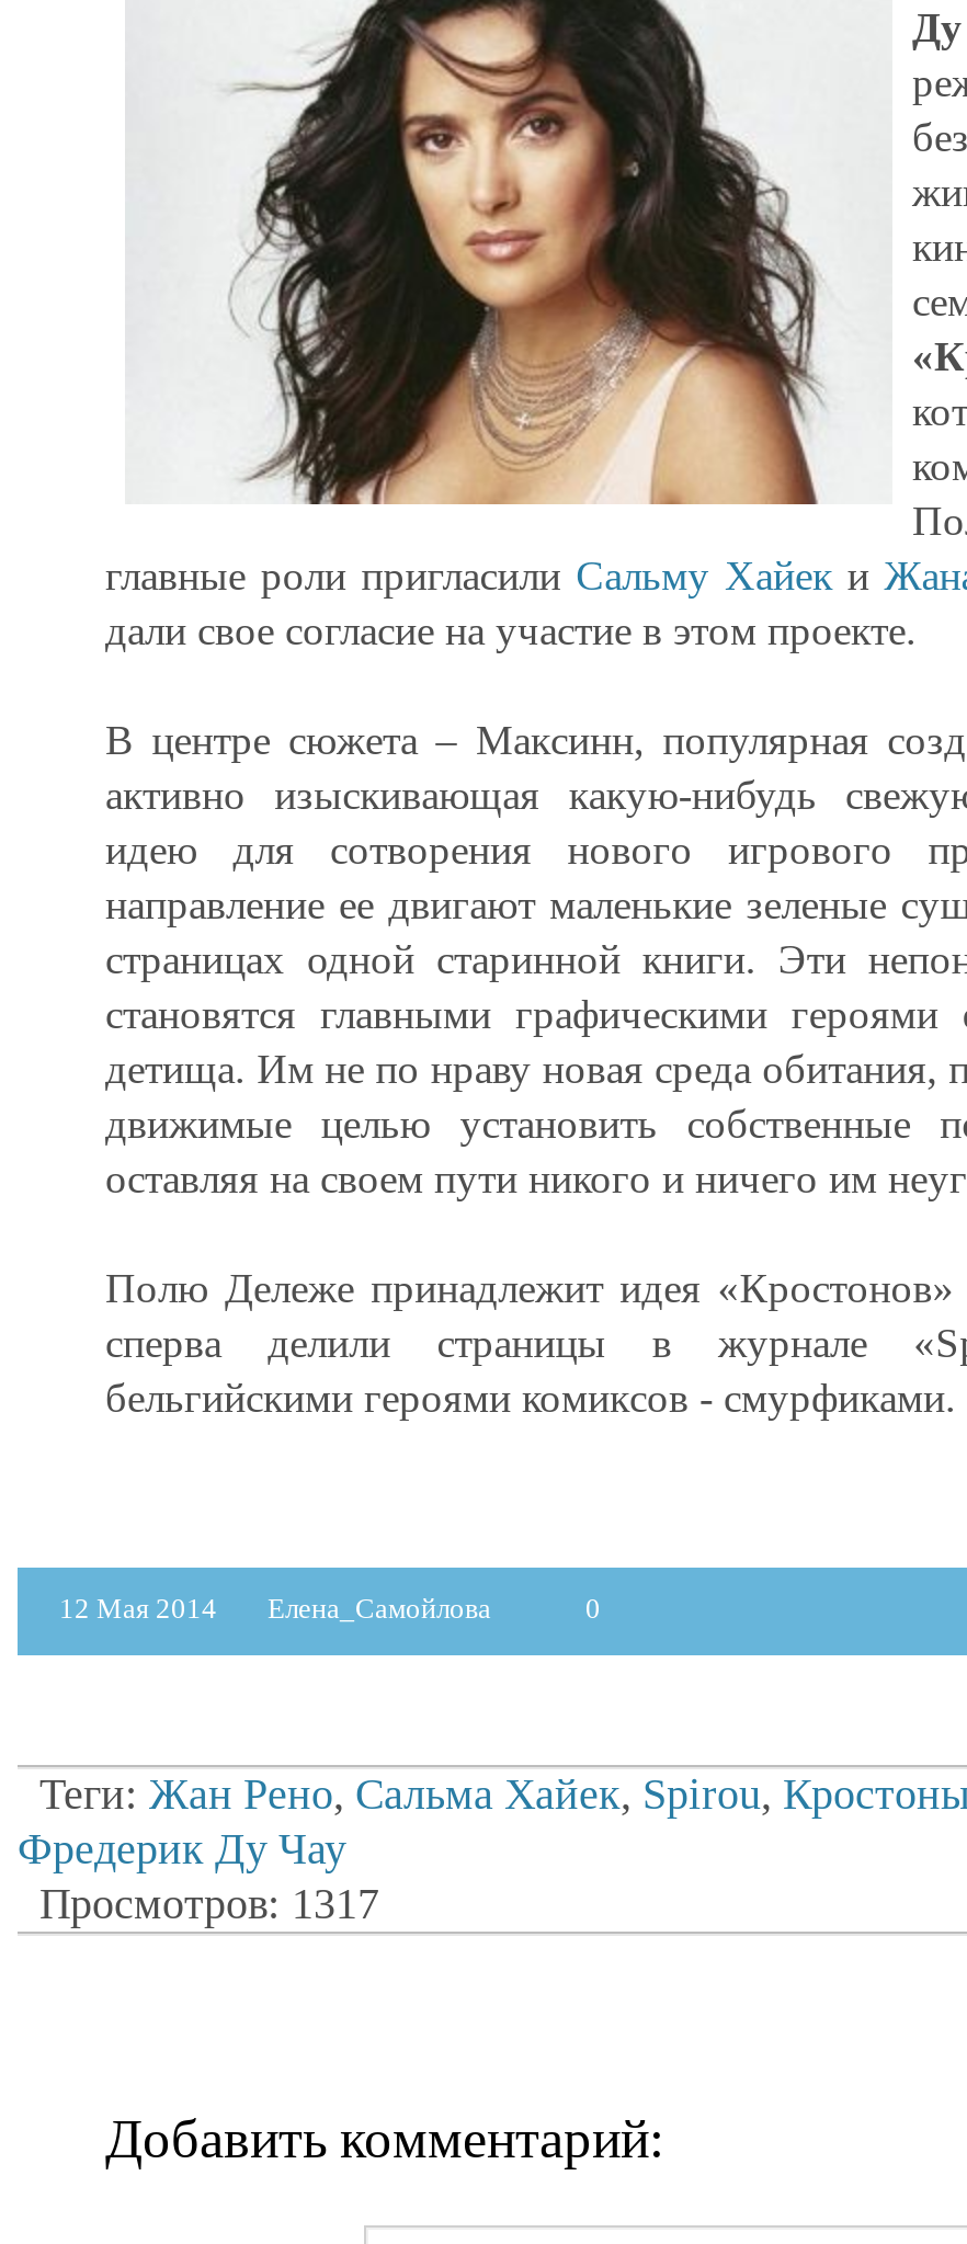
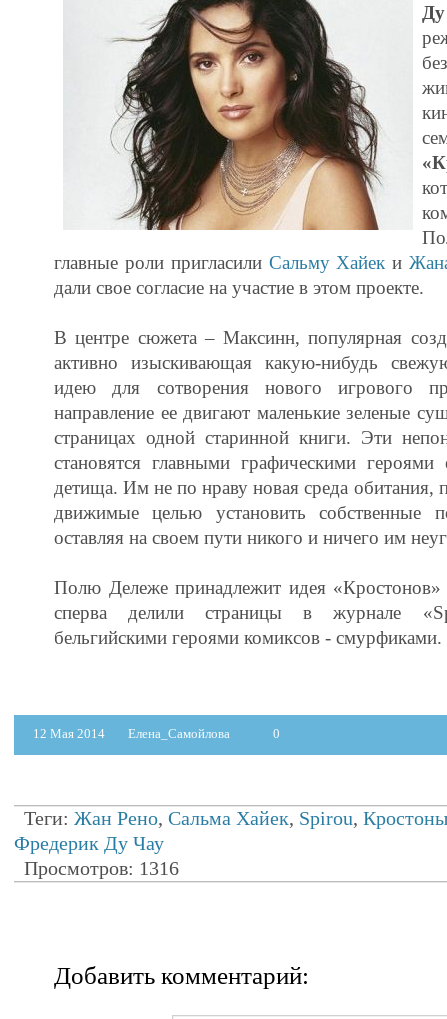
[18,1879,379,1927] Просмотров: 1317 -> [14,857,179,879] Просмотров: 1316

